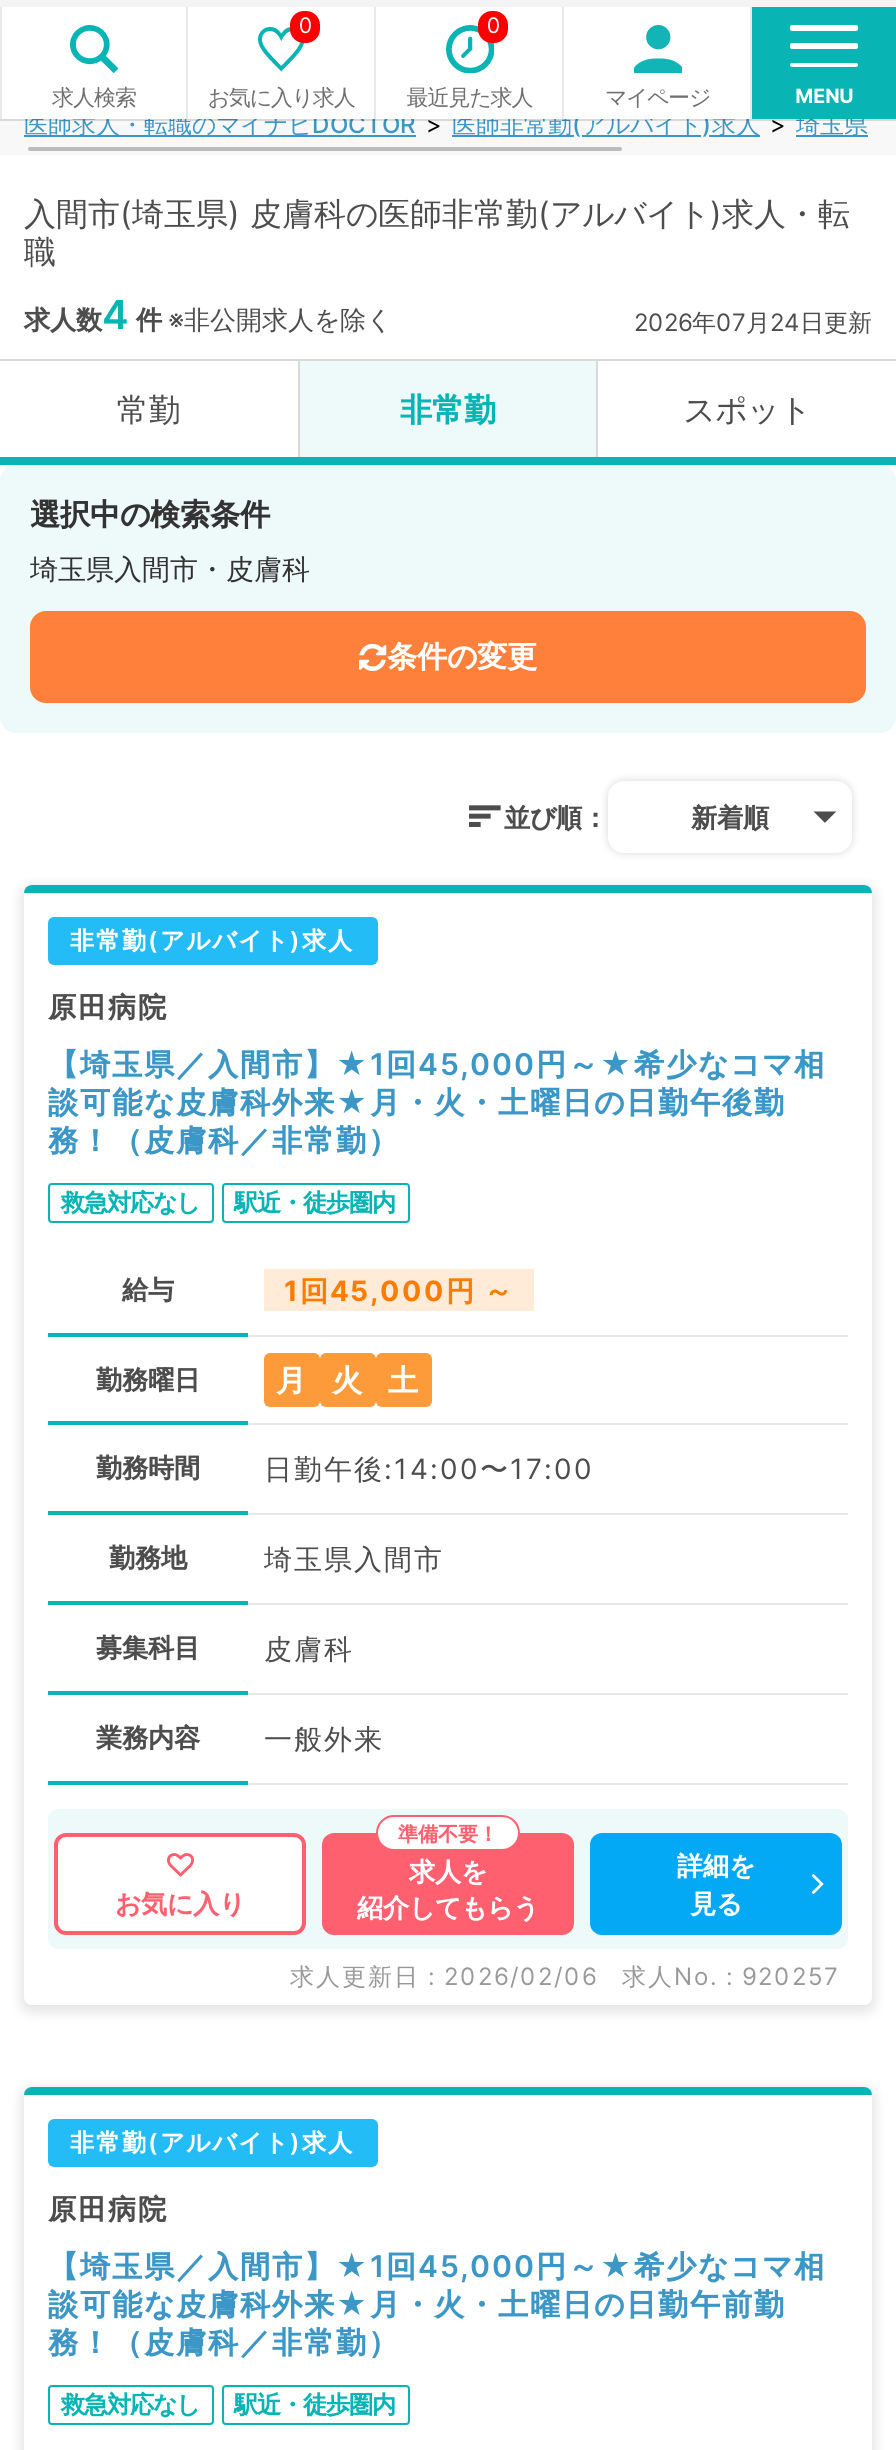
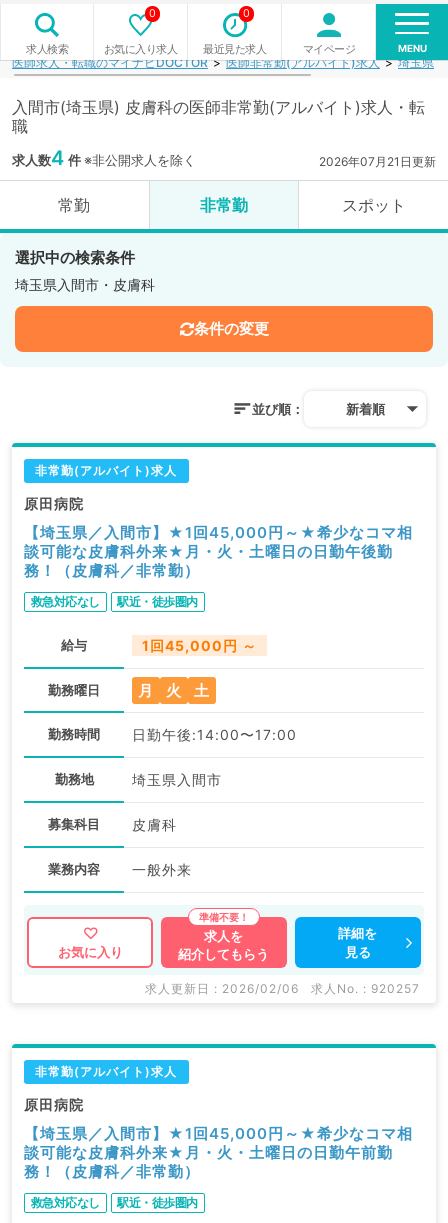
[634,307,872,337] 2026年07月24日更新 -> [319,154,436,169] 2026年07月21日更新

